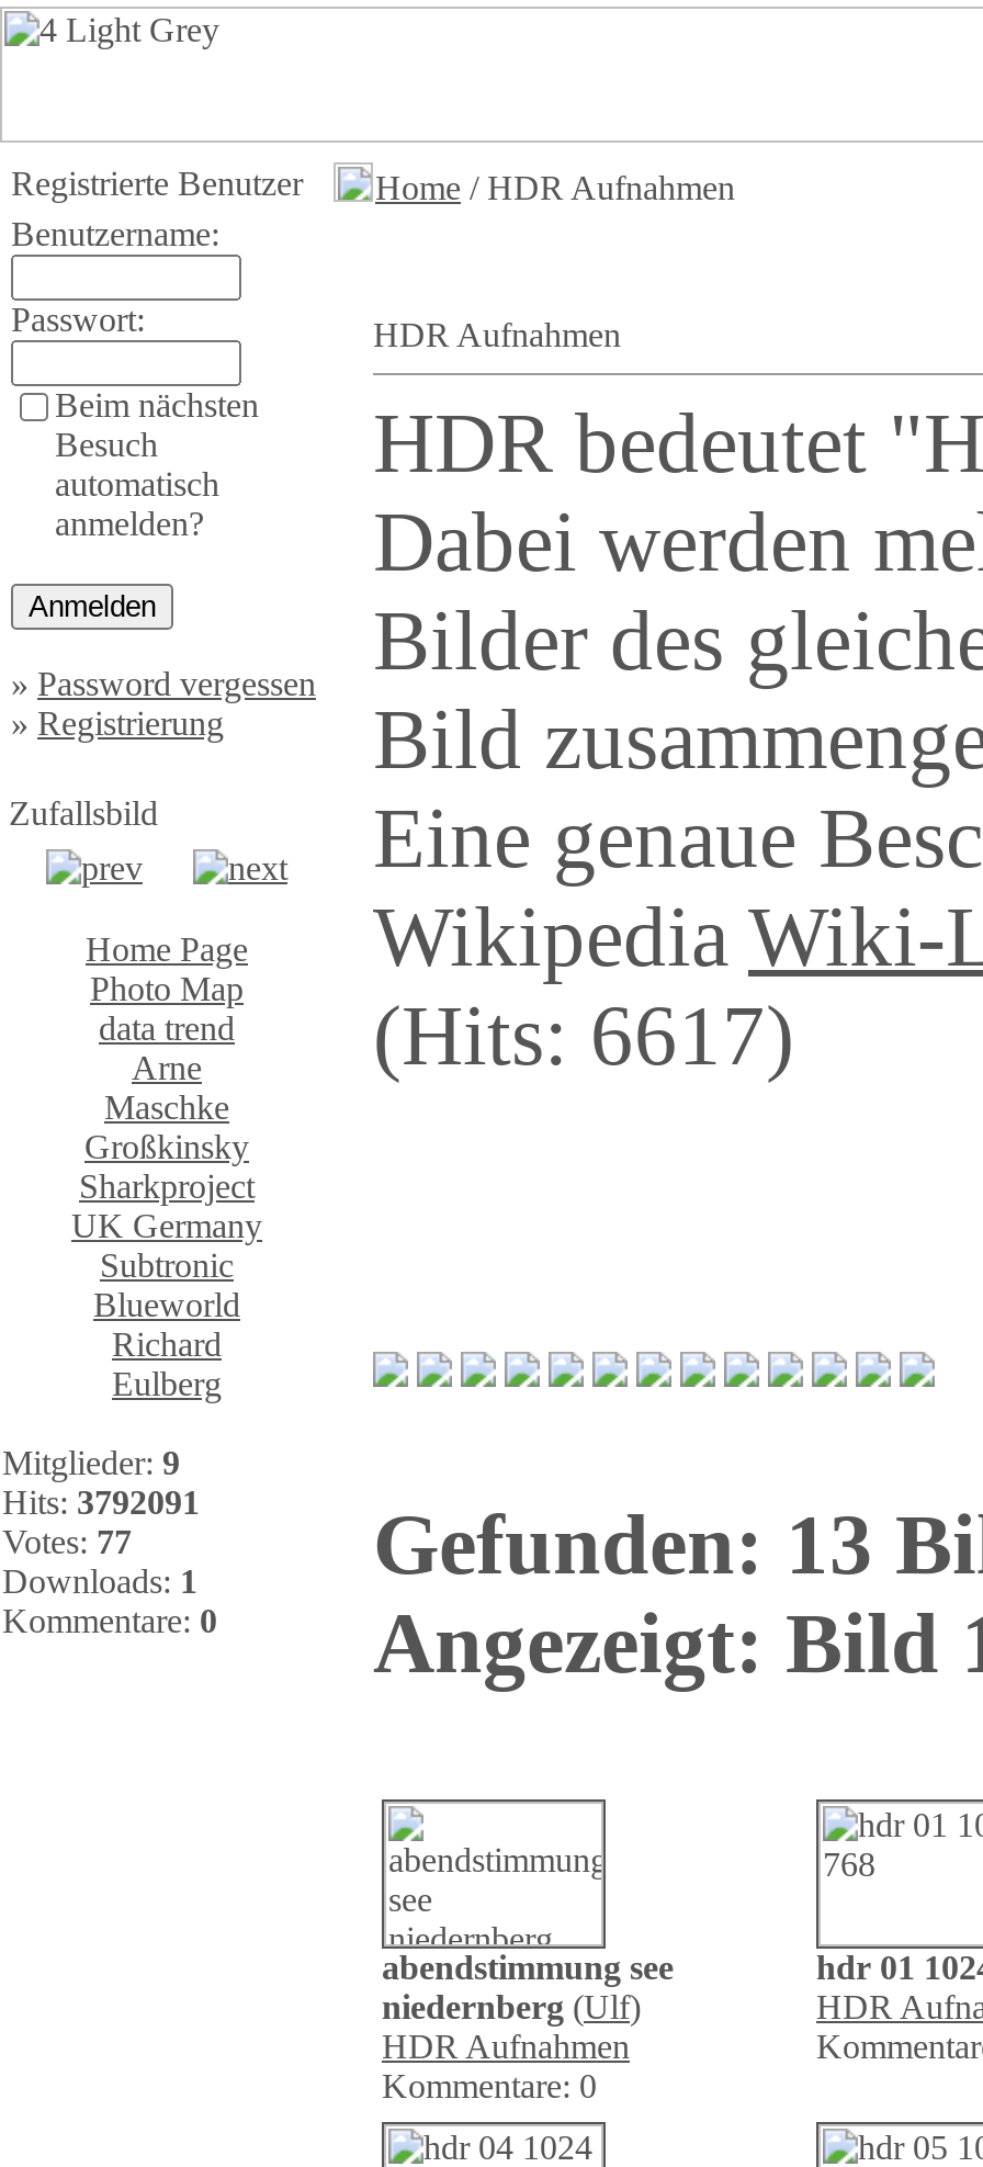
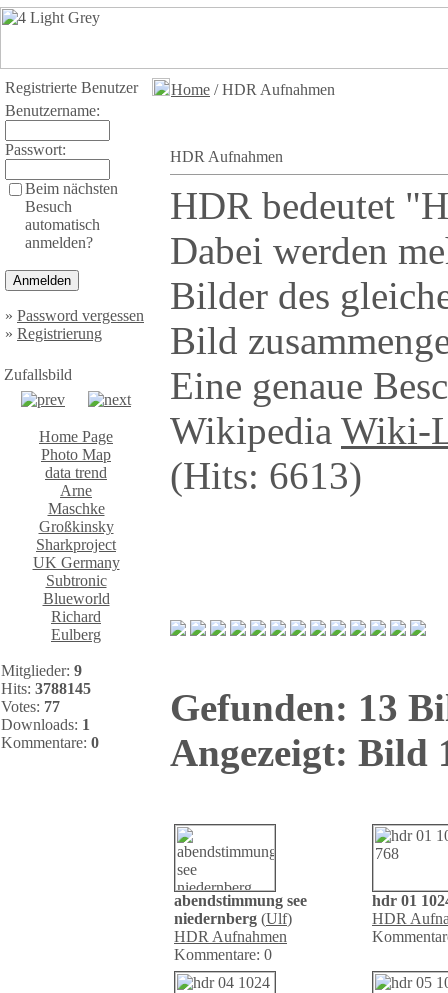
[373,987,794,1082] (Hits: 6617) -> [170,454,362,497] (Hits: 6613)
[2,1483,200,1521] Hits: 3792091 -> [1,680,91,697] Hits: 3788145

